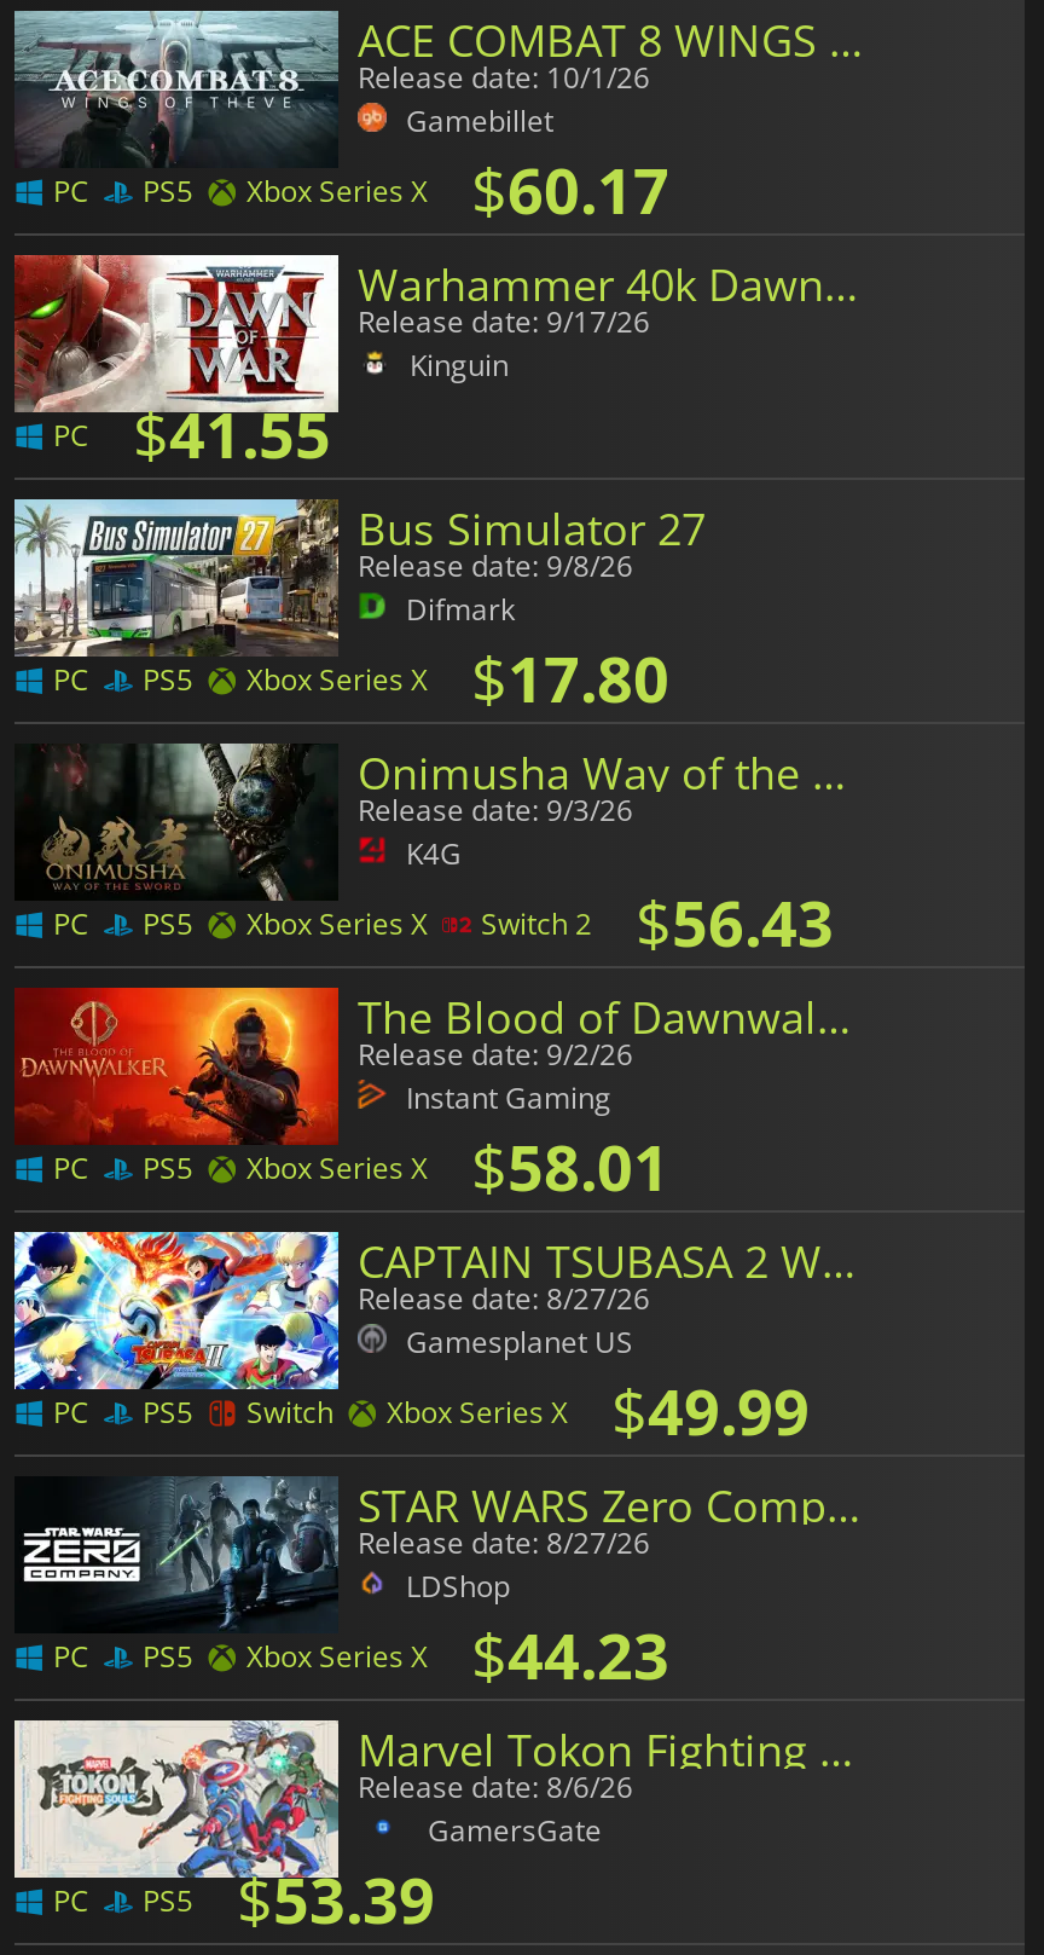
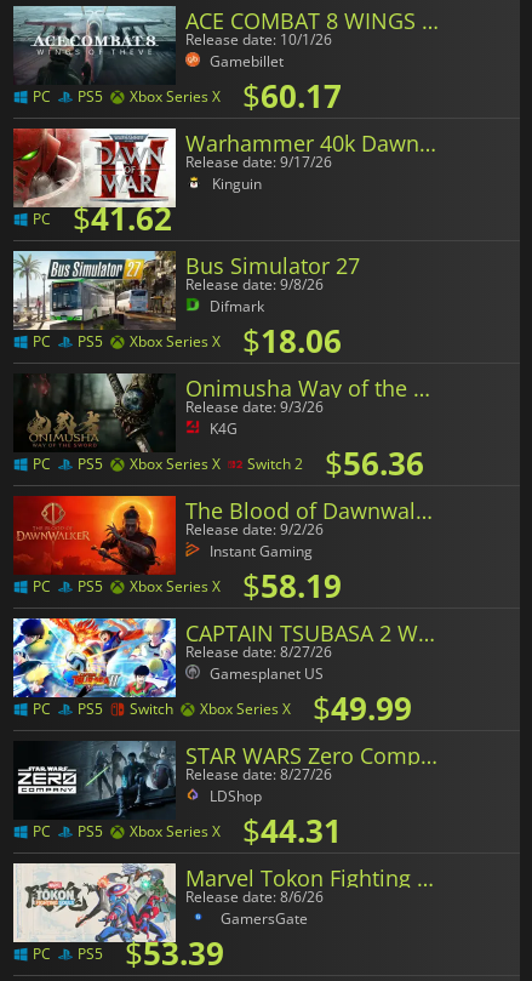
[53,391,331,478] PC $41.55 -> [33,197,172,240] PC $41.62
[53,635,669,722] PC PS5 Xbox Series X $17.80 -> [33,319,342,363] PC PS5 Xbox Series X $18.06
[53,879,834,966] PC PS5 Xbox Series X Switch 2 $56.43 -> [33,442,424,485] PC PS5 Xbox Series X Switch 2 $56.36
[53,1124,669,1211] PC PS5 Xbox Series X $58.01 -> [33,564,342,608] PC PS5 Xbox Series X $58.19
[53,1612,669,1699] PC PS5 Xbox Series X $44.23 -> [33,809,342,853] PC PS5 Xbox Series X $44.31

